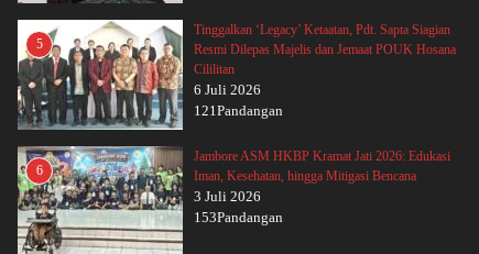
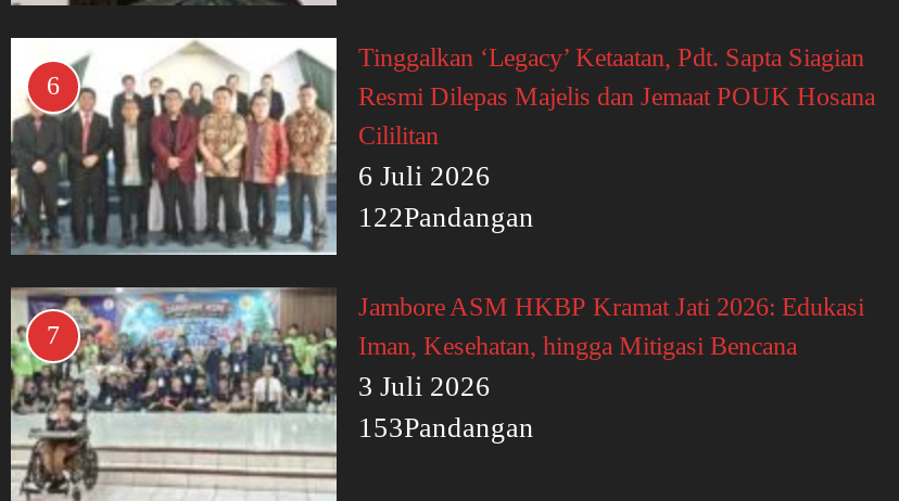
[36,36,42,52] 5 -> [47,71,60,102] 6
[194,102,283,119] 121Pandangan -> [358,201,534,234] 122Pandangan
[36,163,42,178] 6 -> [47,321,60,351] 7

